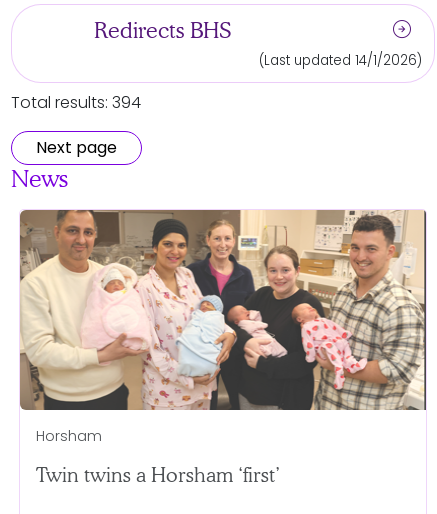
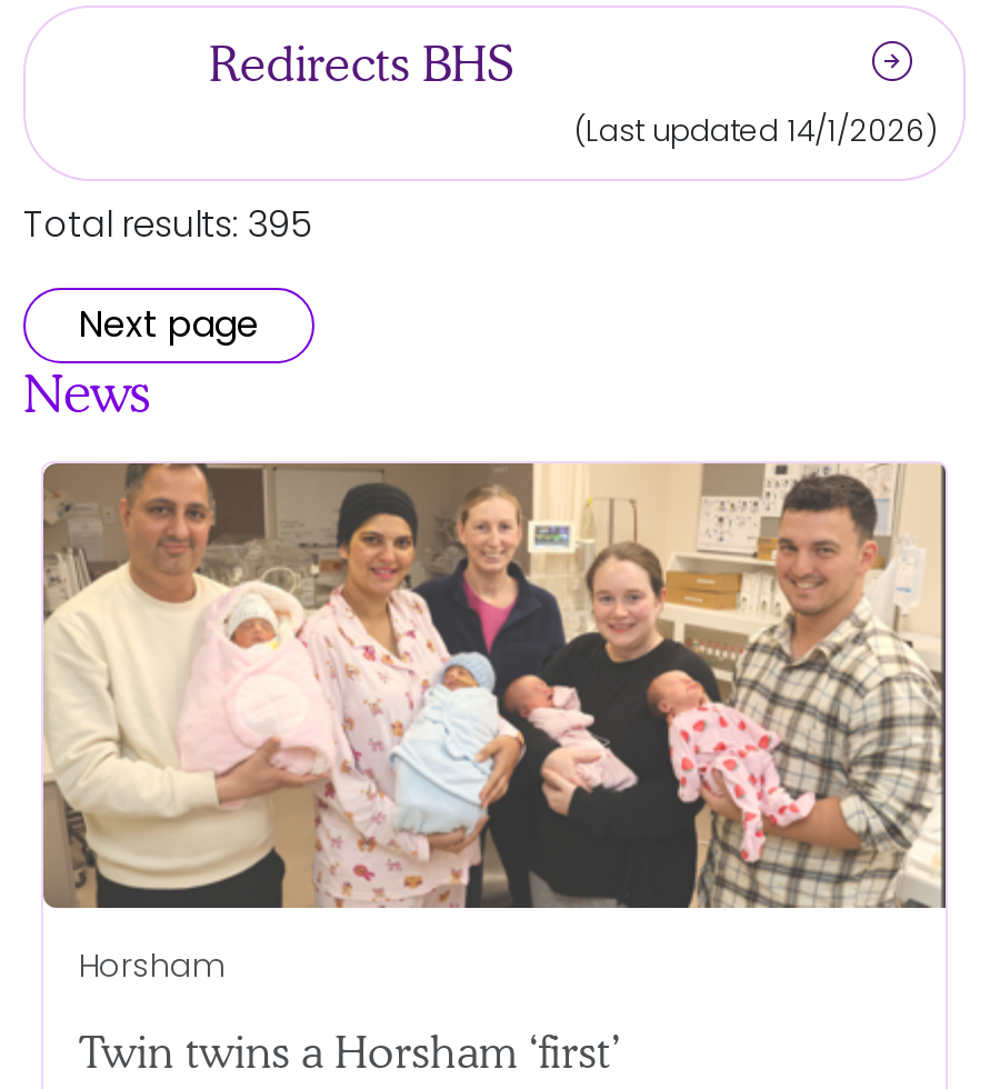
[11,91,141,114] Total results: 394 -> [23,199,312,250] Total results: 395

